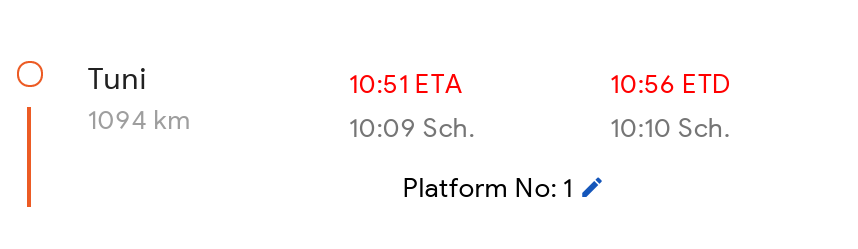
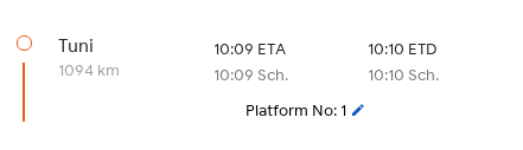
[348,66,462,98] 10:51 ETA -> [213,39,285,58] 10:09 ETA
[610,66,730,98] 10:56 ETD -> [368,39,437,58] 10:10 ETD

